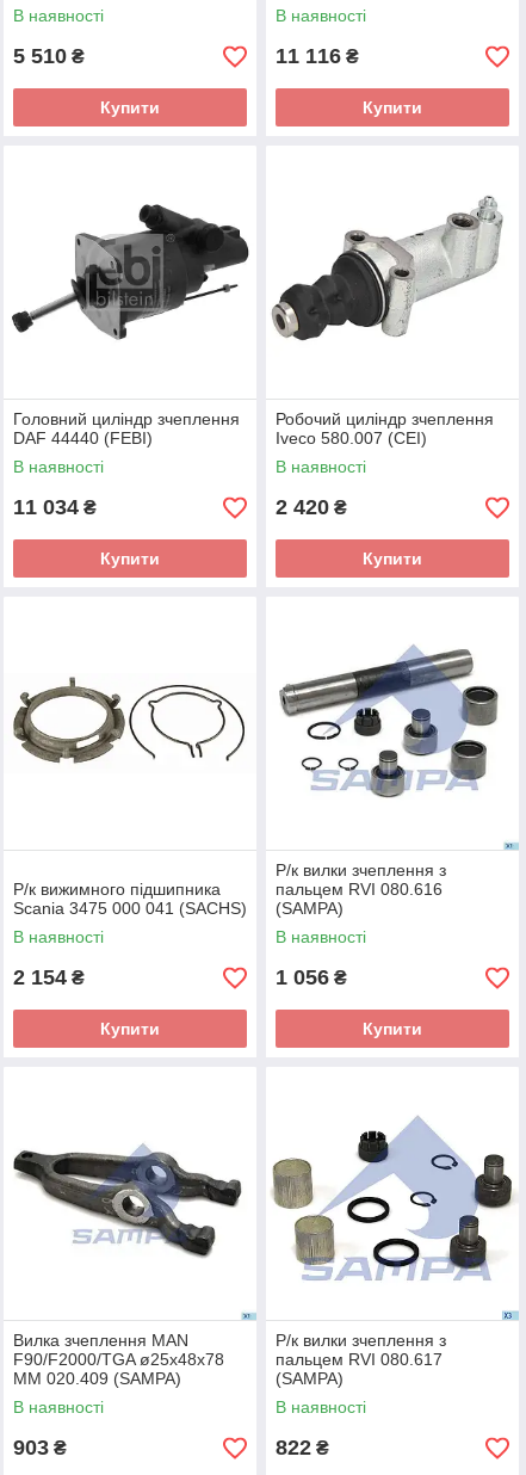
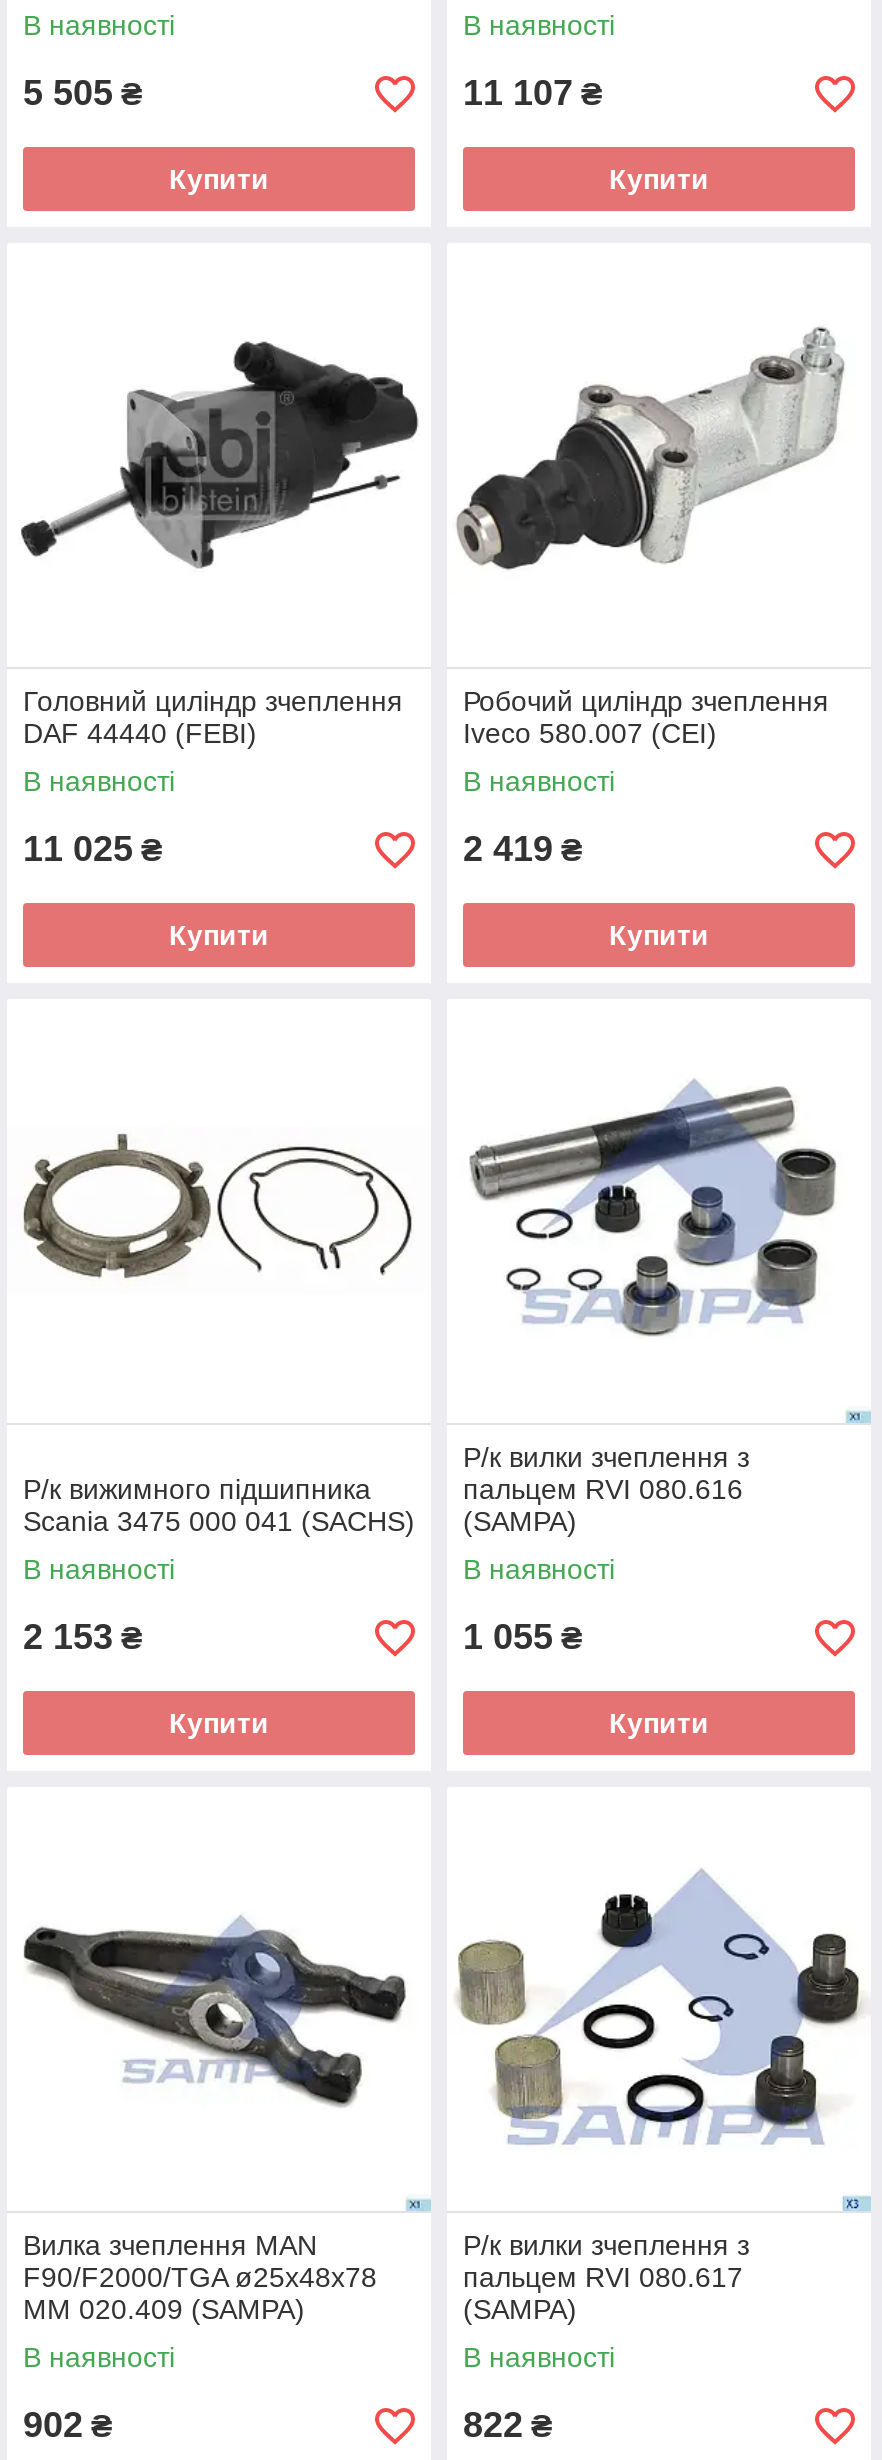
[13,44,85,68] 5 510 ₴ -> [23,73,143,113] 5 505 ₴
[276,44,359,68] 11 116 ₴ -> [463,73,603,113] 11 107 ₴
[13,495,97,519] 11 034 ₴ -> [23,829,163,869] 11 025 ₴
[276,495,347,519] 2 420 ₴ -> [463,829,583,869] 2 419 ₴
[13,965,85,989] 2 154 ₴ -> [23,1617,143,1657] 2 153 ₴
[276,965,347,989] 1 056 ₴ -> [463,1617,583,1657] 1 055 ₴
[13,1436,67,1459] 903 ₴ -> [23,2405,113,2445] 902 ₴

